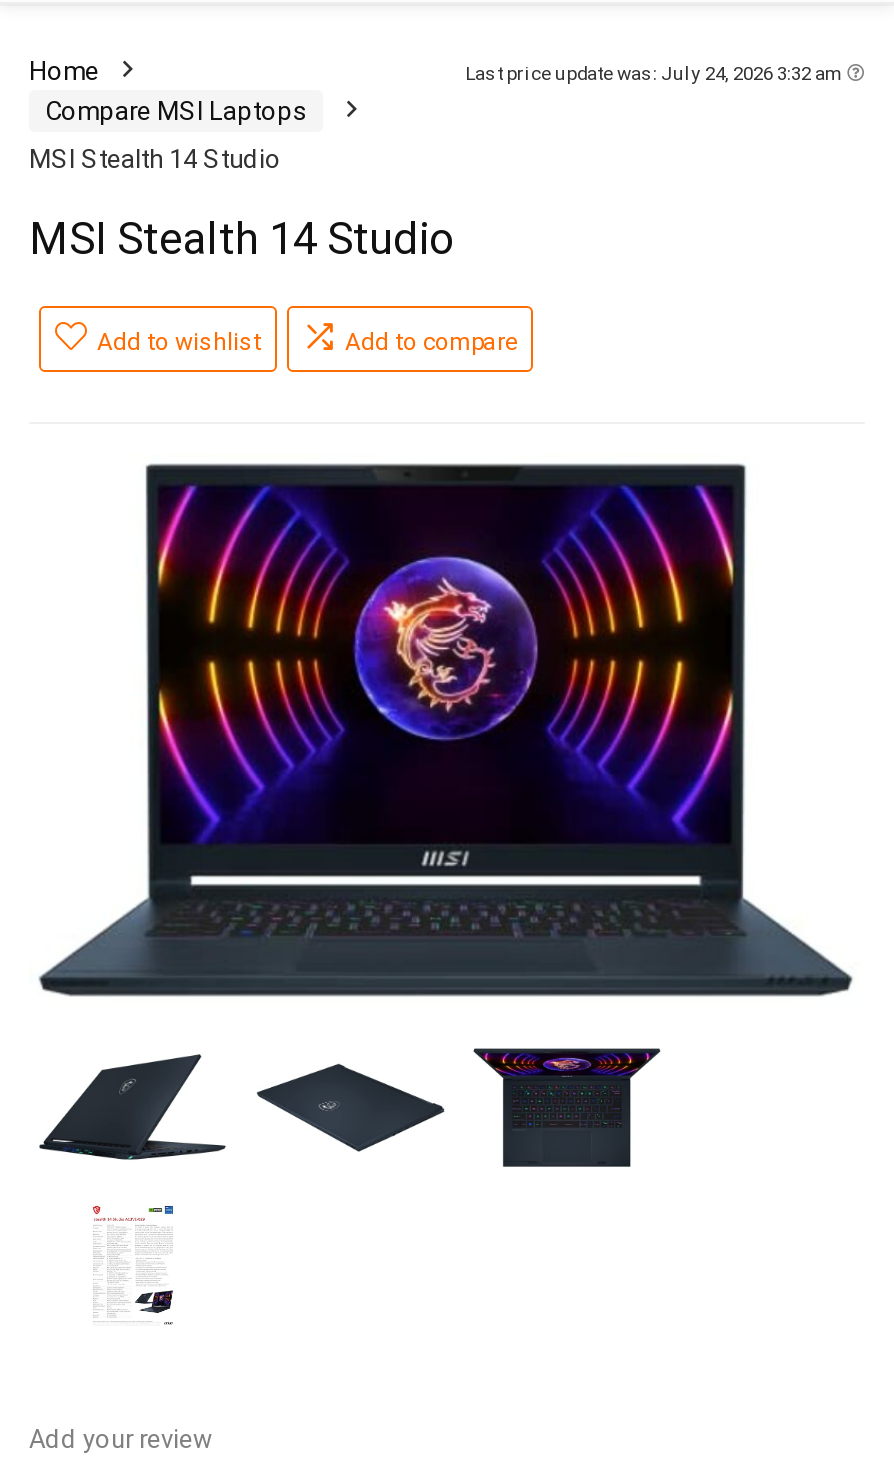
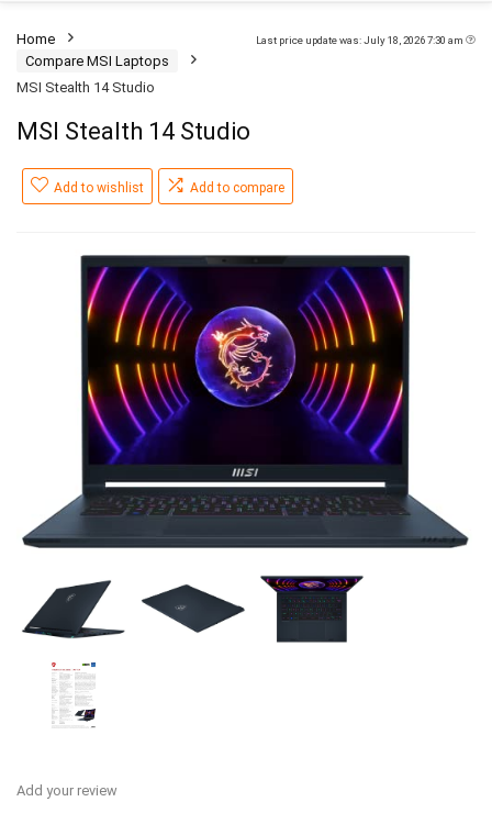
[465,62,847,84] Last price update was: July 24, 2026 3:32 am -> [256,34,466,46] Last price update was: July 18, 2026 7:30 am

